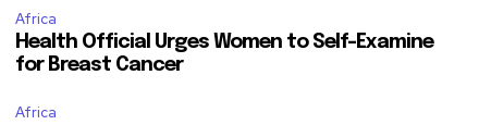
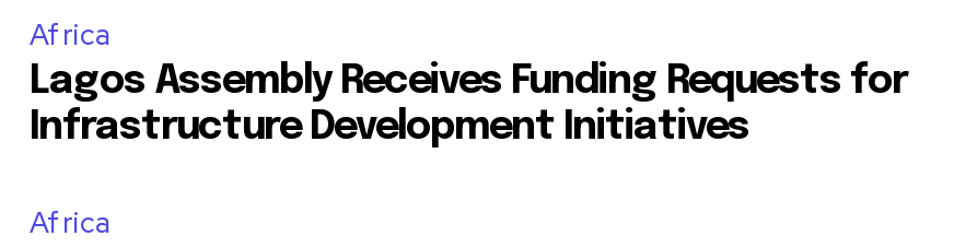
[15,33,433,75] Health Official Urges Women to Self-Examine | for Breast Cancer -> [30,62,907,147] Lagos Assembly Receives Funding Requests for | Infrastructure Development Initiatives

